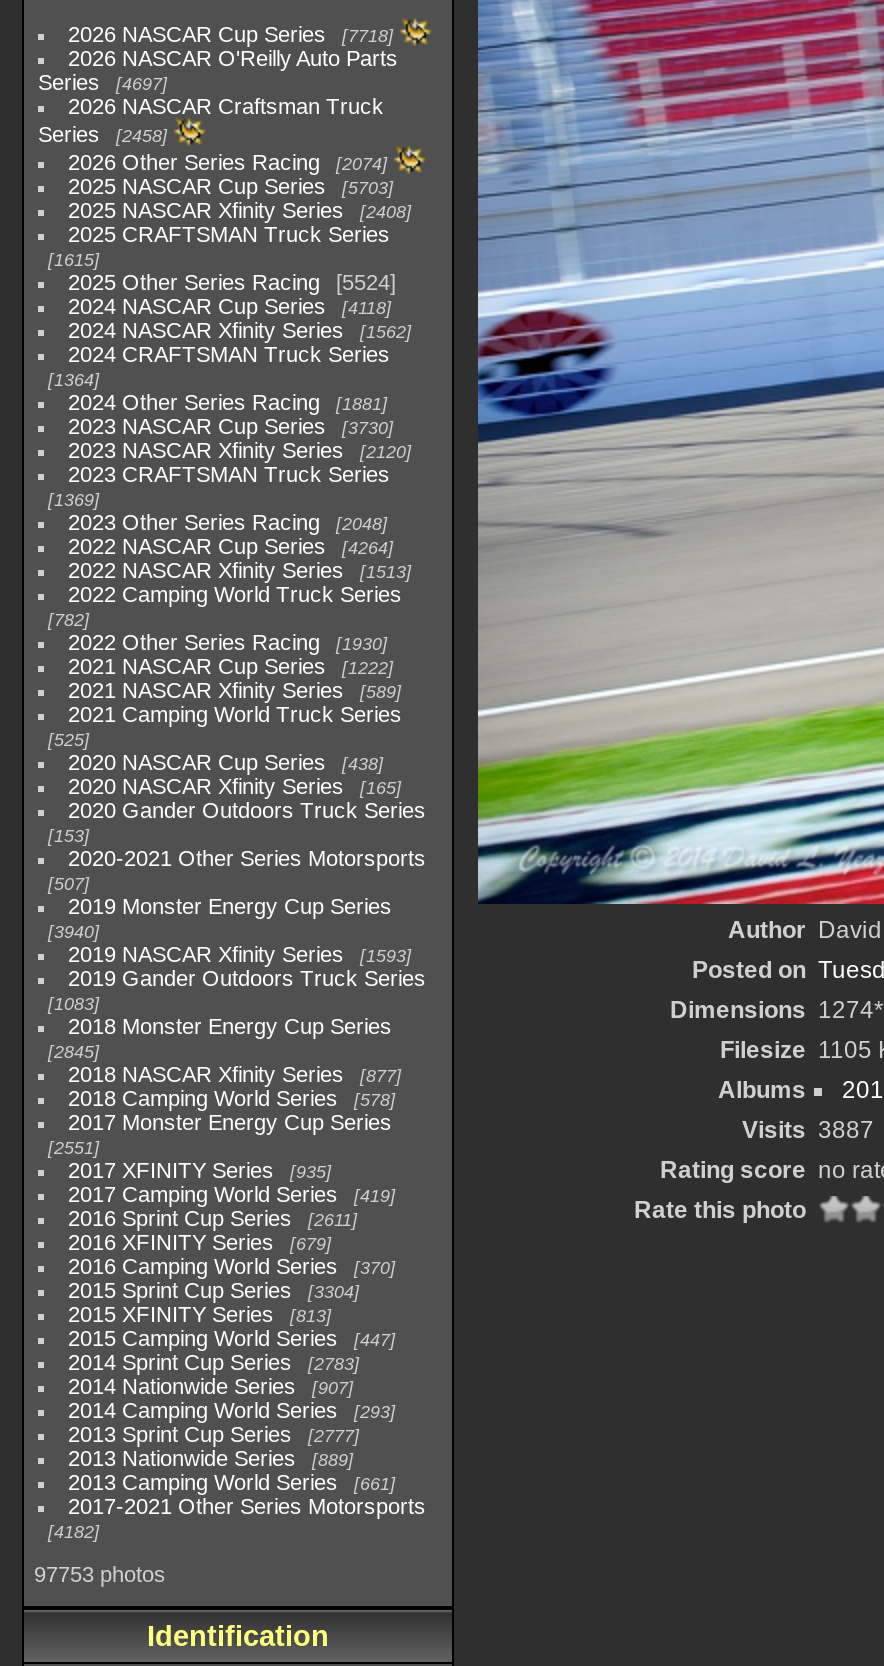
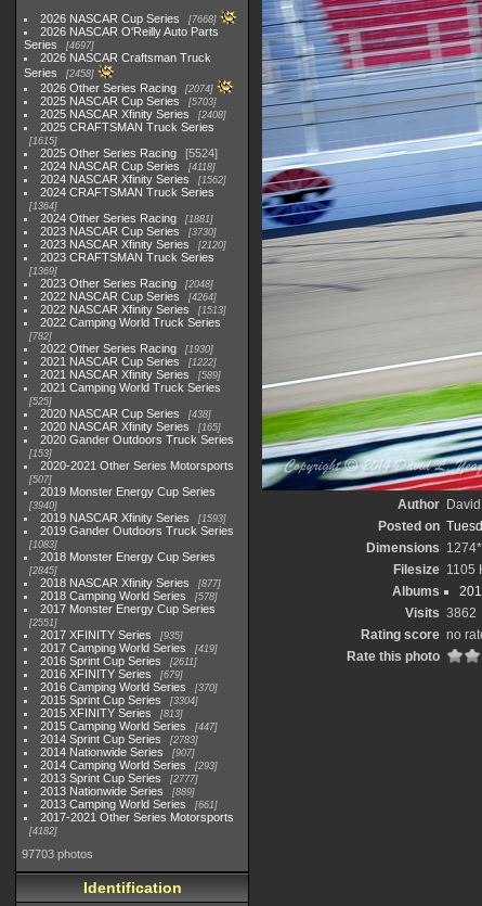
[68,22,388,46] 2026 NASCAR Cup Series 7718 -> [40,12,213,25] 2026 NASCAR Cup Series 7668
[742,1116,874,1144] Visits 3887 -> [405,605,477,621] Visits 3862
[34,1562,166,1586] 97753 photos -> [22,847,93,860] 97703 photos

